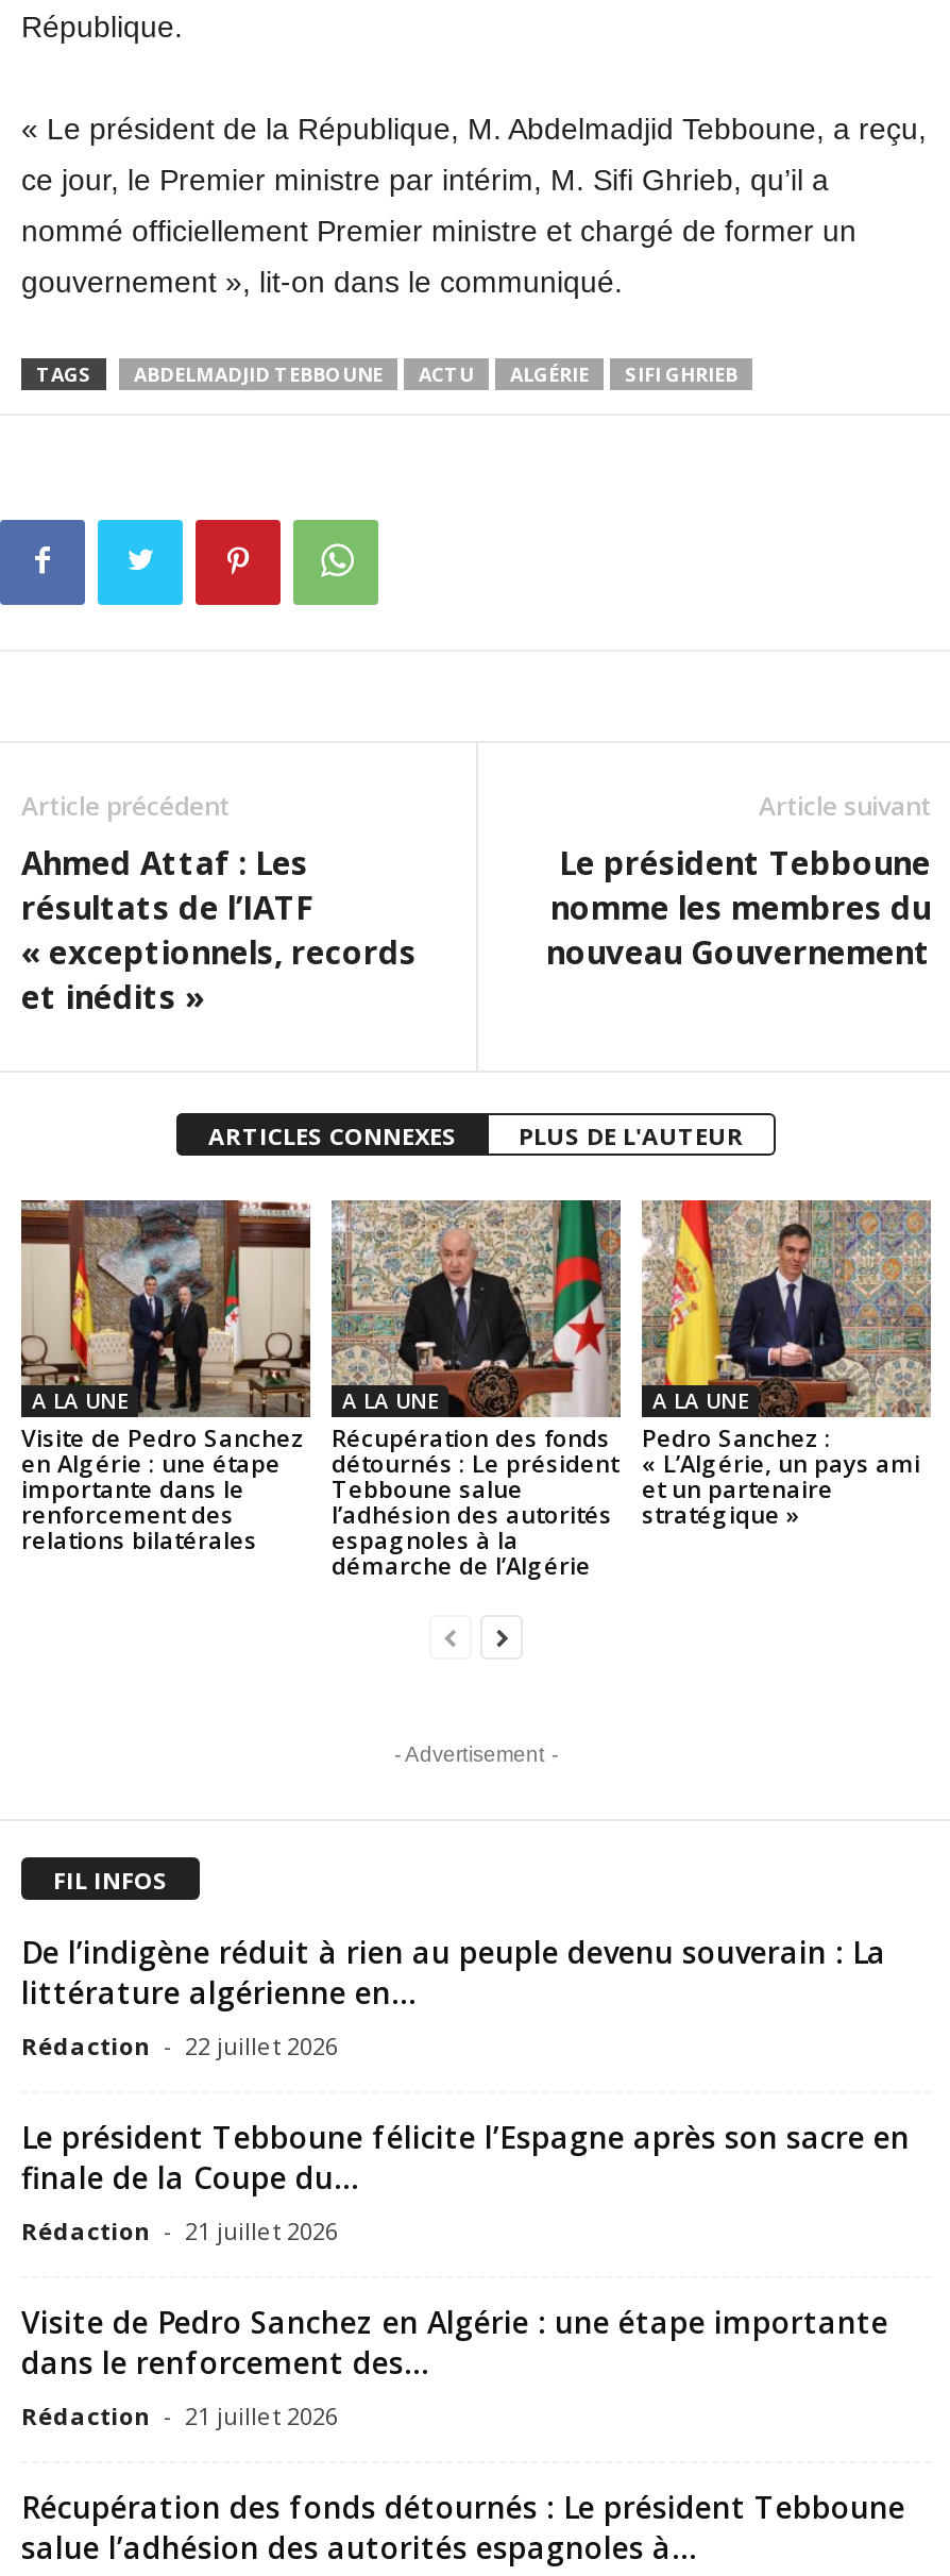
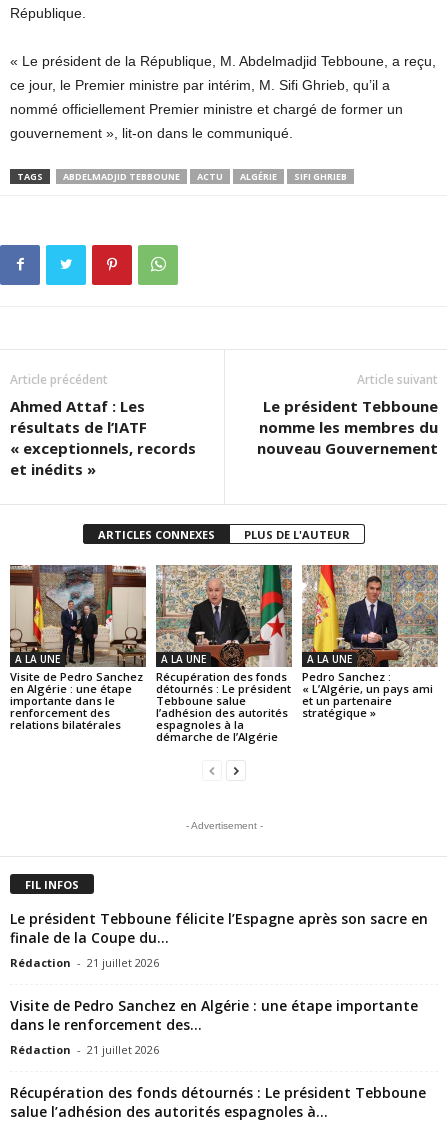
[21,1931,886,2061] De l’indigène réduit à rien au peuple devenu souverain : La | littérature algérienne en... | Rédaction - 22 juillet 2026 -> none

